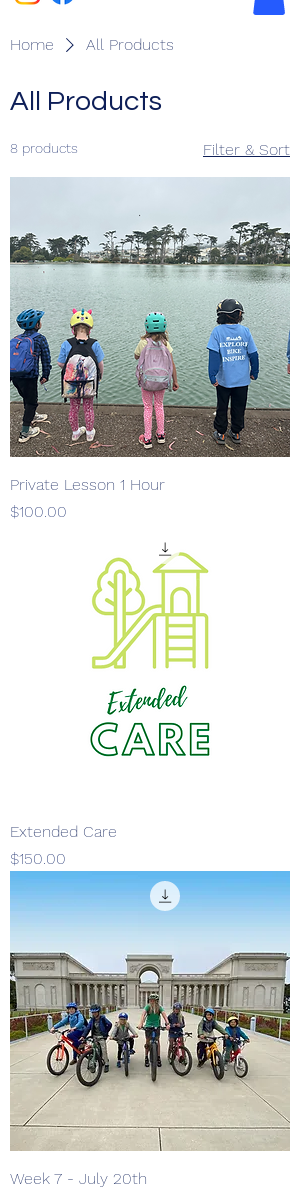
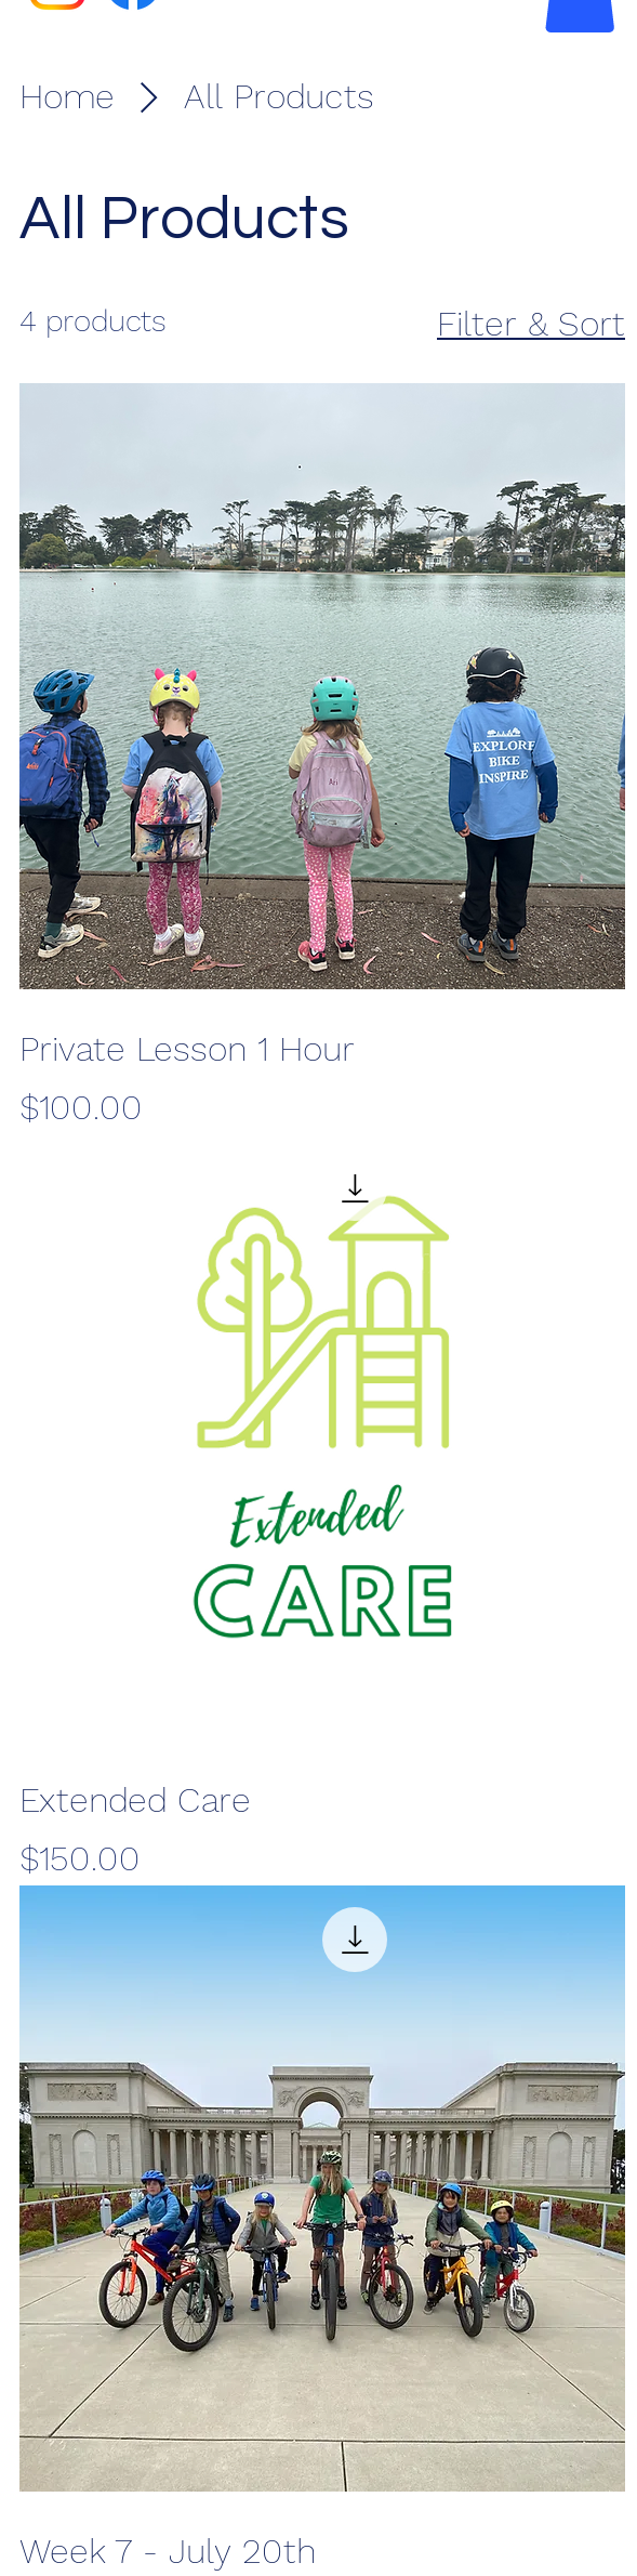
[10,140,78,156] 8 products -> [19,302,167,337] 4 products

